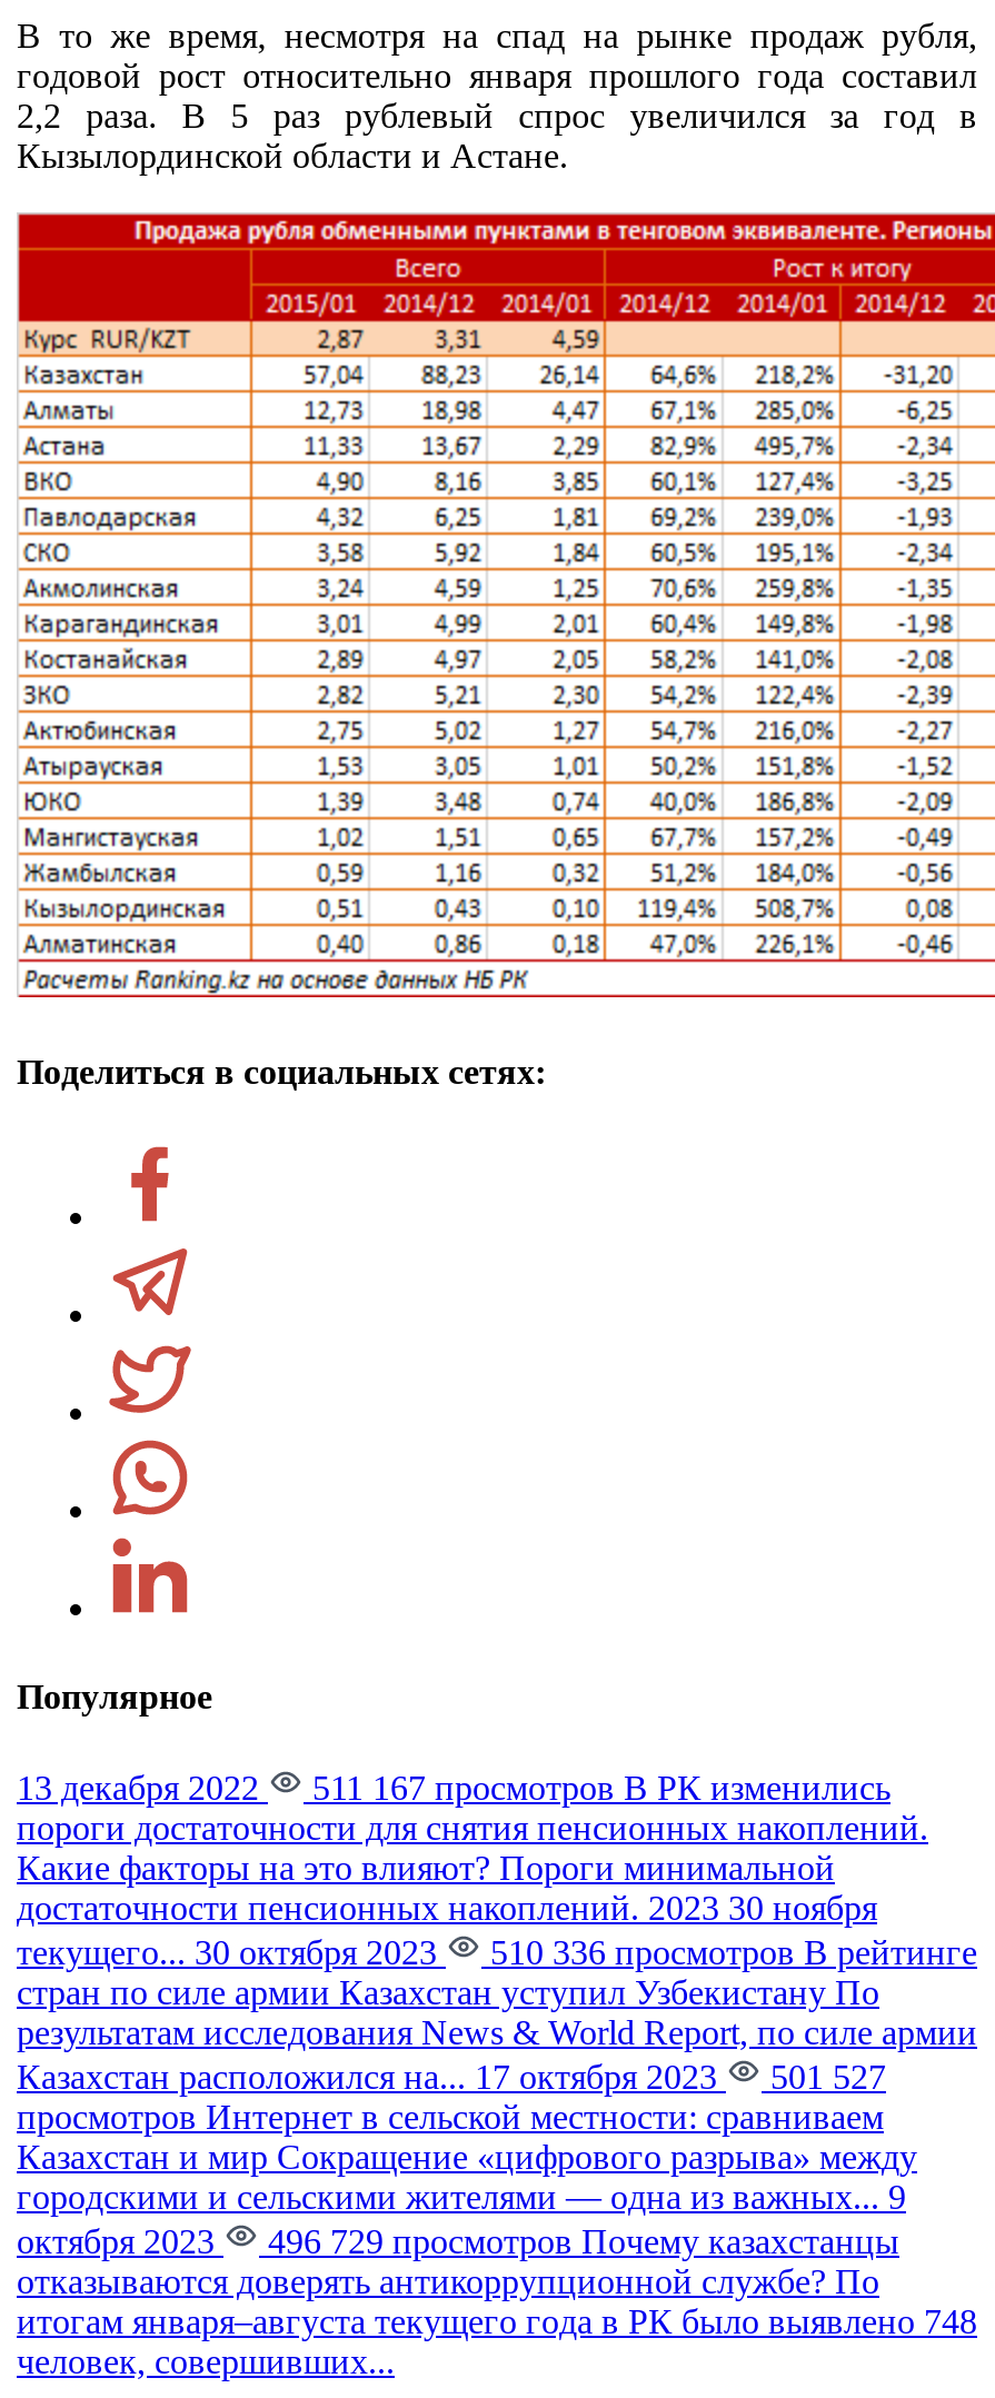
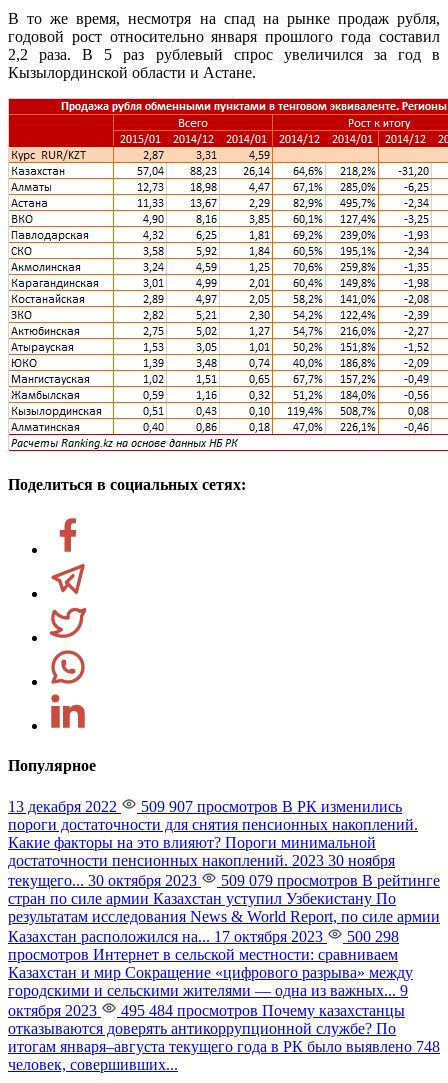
[304,1769,890,1806] 511 167 просмотров В РК изменились -> [137,798,402,815] 509 907 просмотров В РК изменились
[481,1933,977,1971] 510 336 просмотров В рейтинге -> [217,872,440,889] 509 079 просмотров В рейтинге
[17,2058,886,2095] Казахстан расположился на... 17 октября 2023 501 527 -> [8,928,399,945] Казахстан расположился на... 17 октября 2023 500 298
[259,2222,899,2260] 496 729 просмотров Почему казахстанцы -> [117,1002,405,1019] 495 484 просмотров Почему казахстанцы

